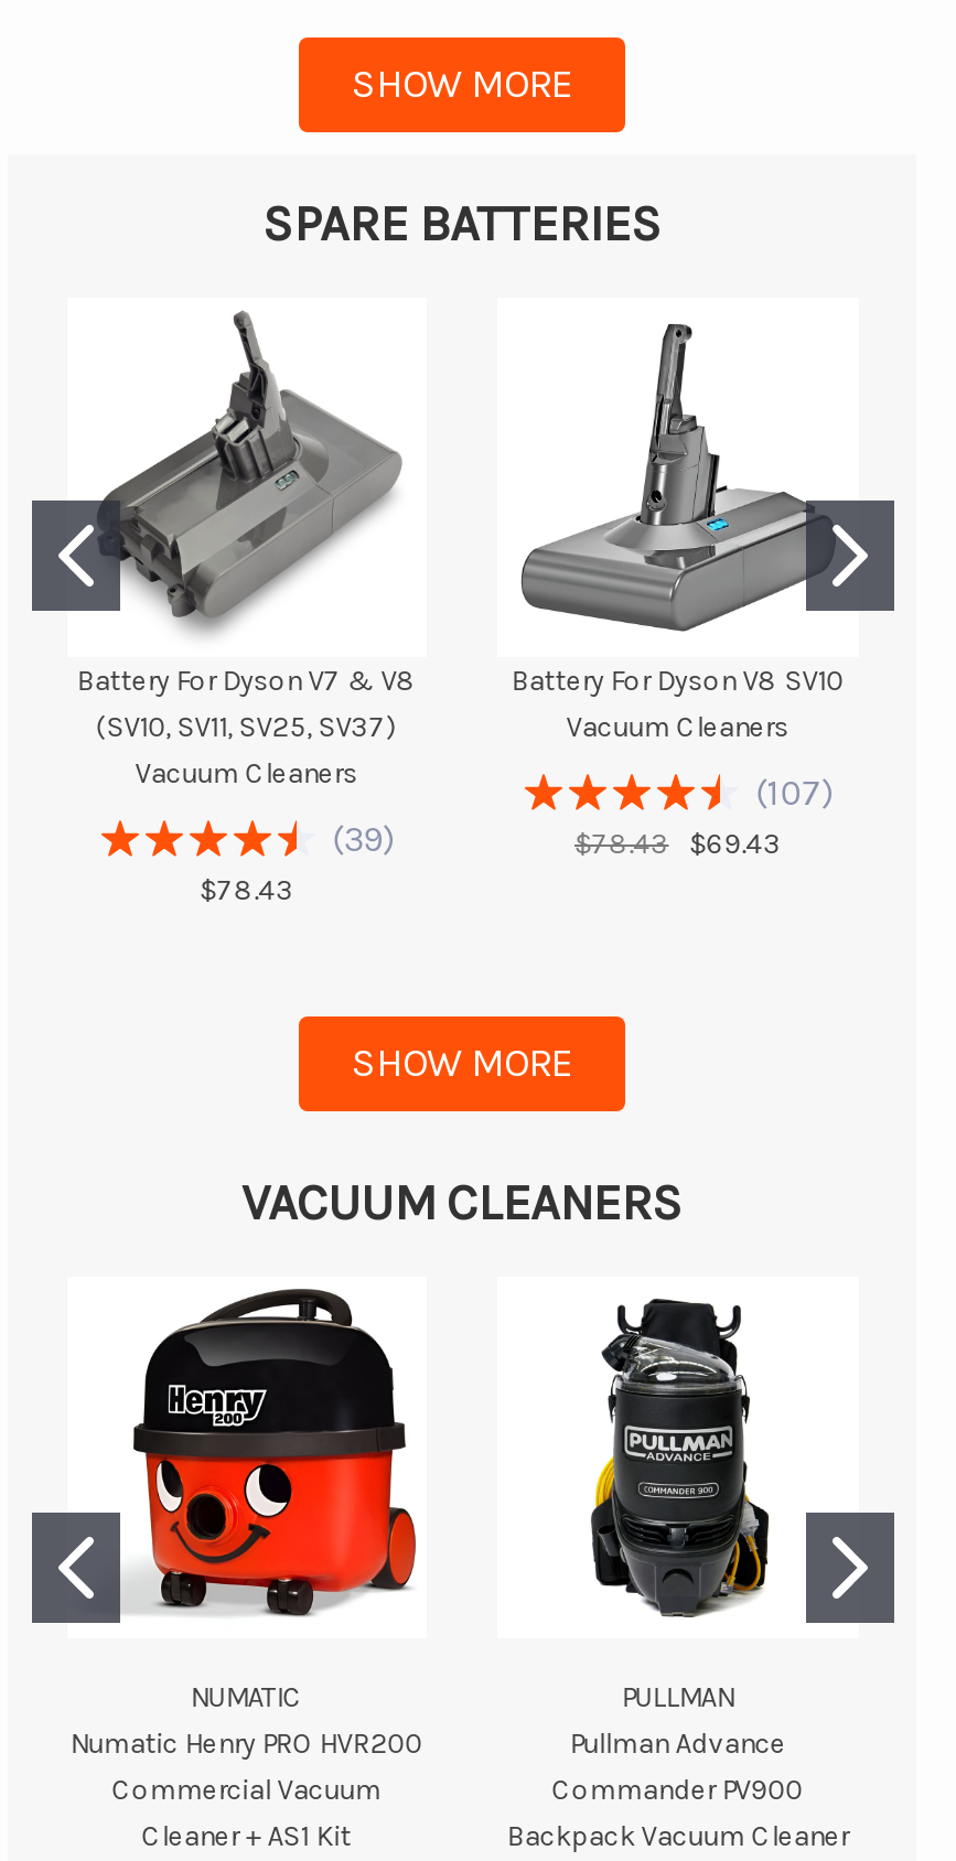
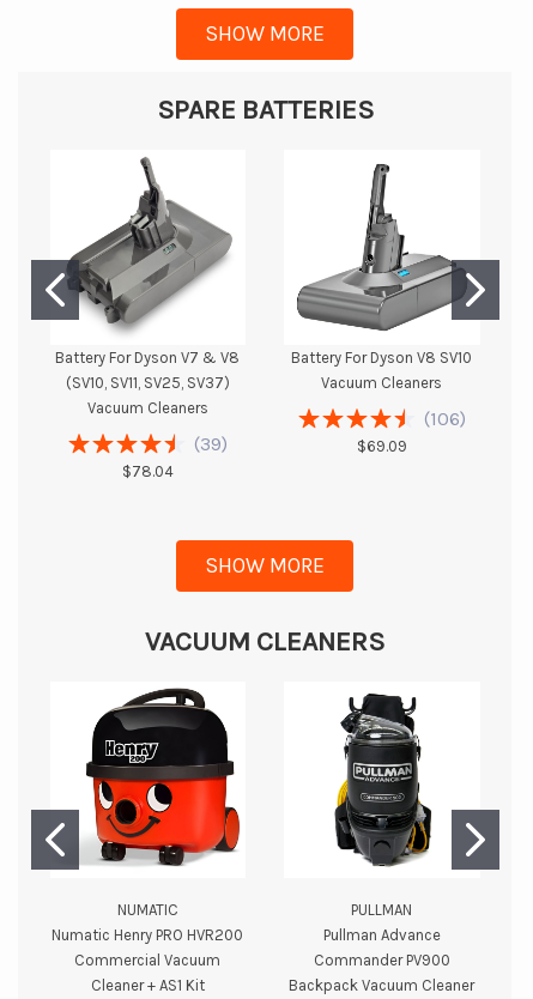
[574,772,833,860] (107) | $78.43 $69.43 -> [357,407,466,455] (106) | $69.09
[199,873,294,906] $78.43 -> [122,462,173,480] $78.04

